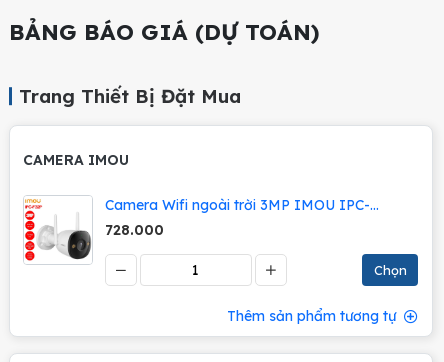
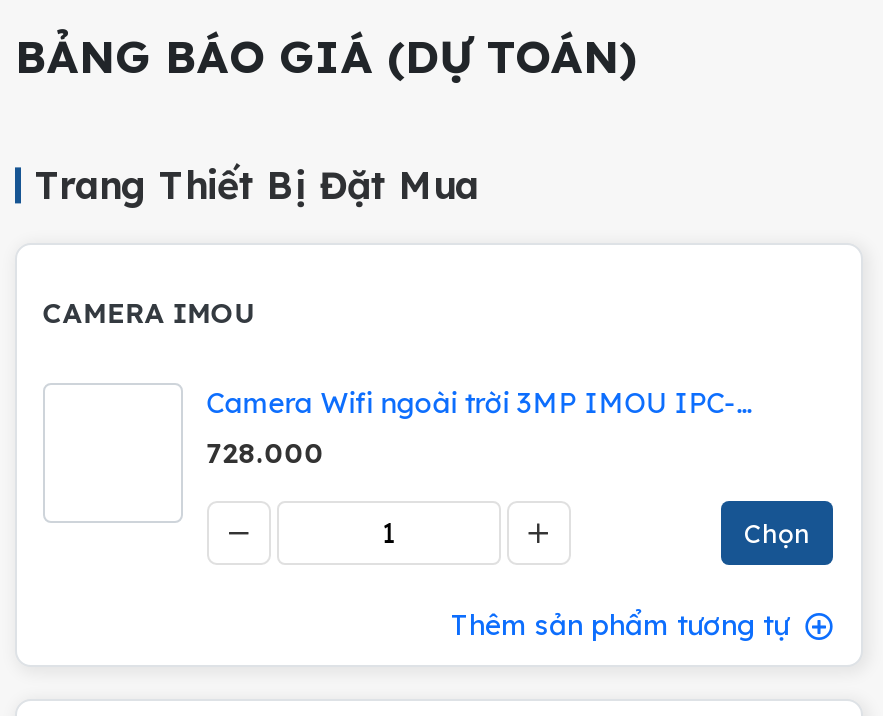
[24,198,92,262] [image] -> none

